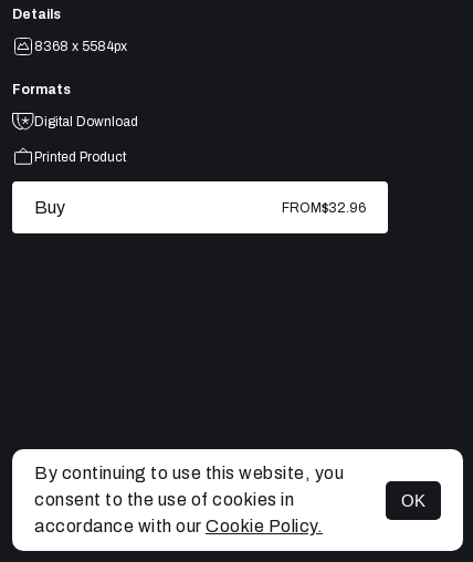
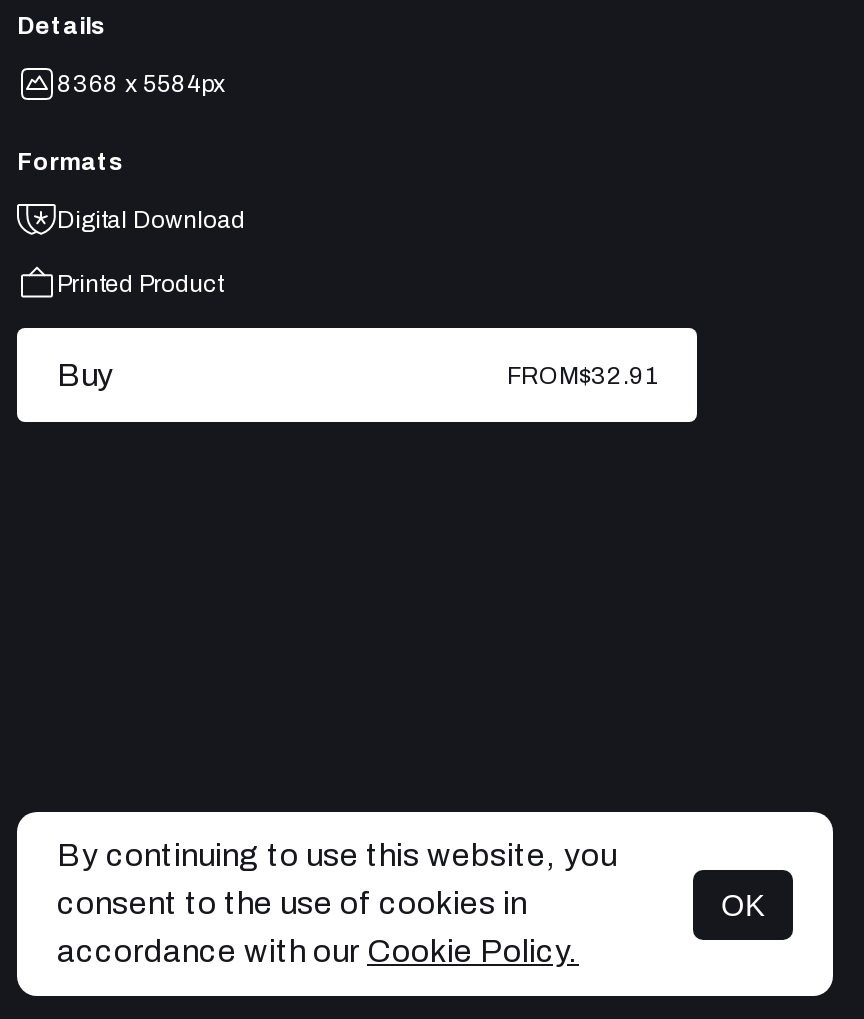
[282,200,366,215] FROM$32.96 -> [507,361,657,389] FROM$32.91

